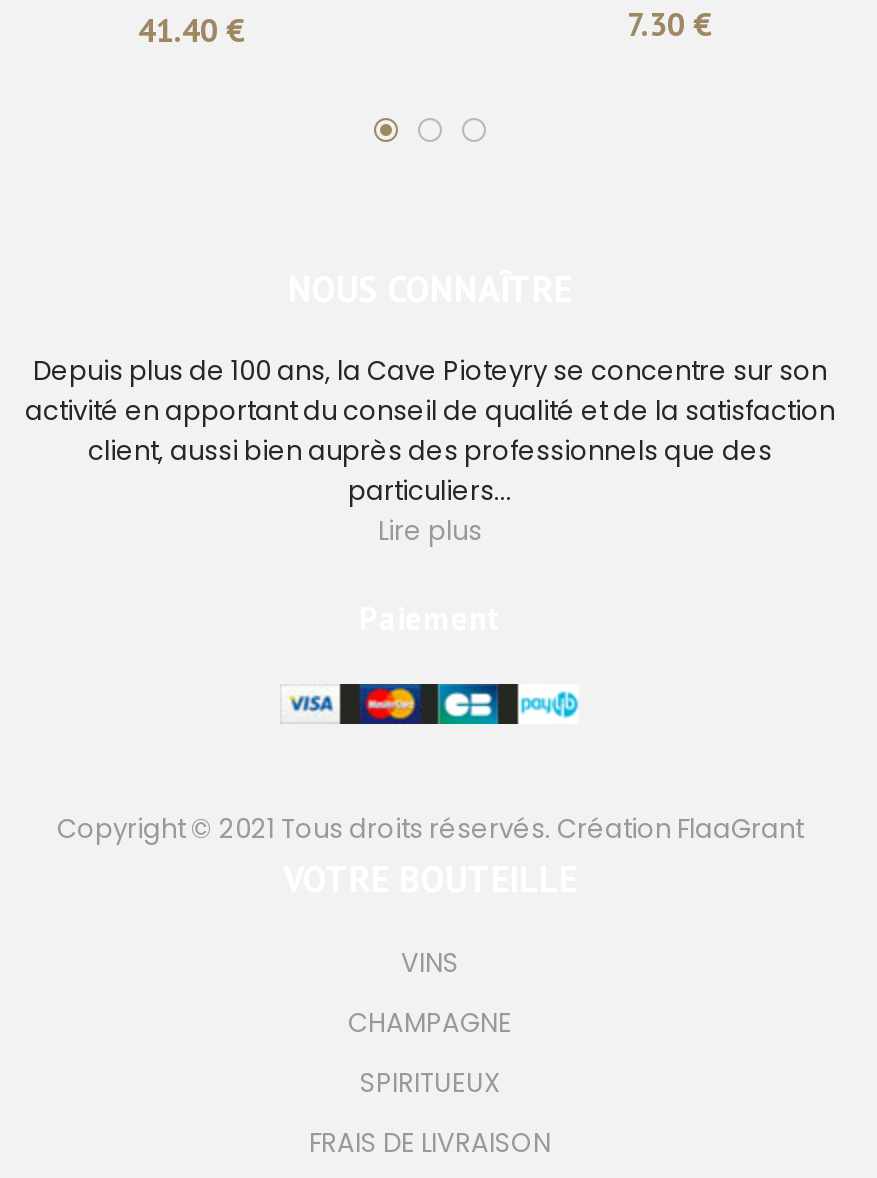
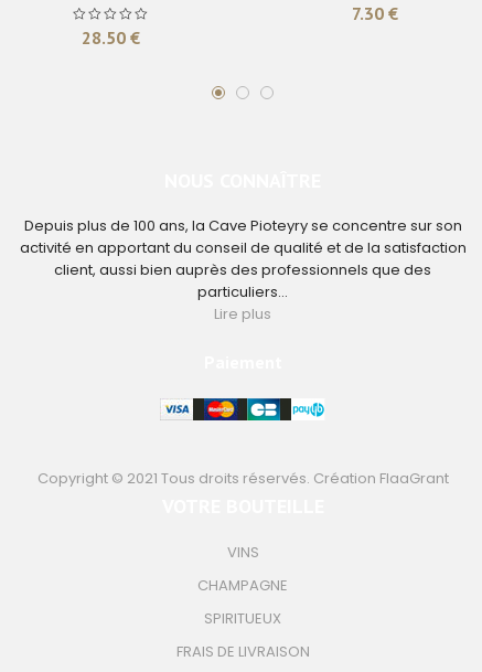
[138,10,244,50] 41.40 € -> [82,26,140,49] 28.50 €

